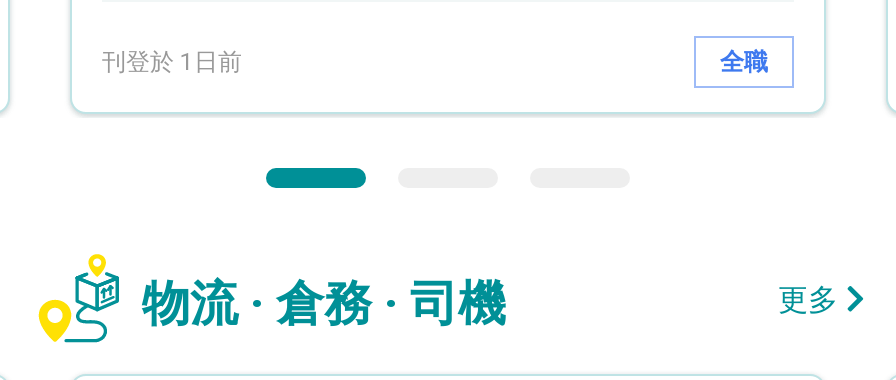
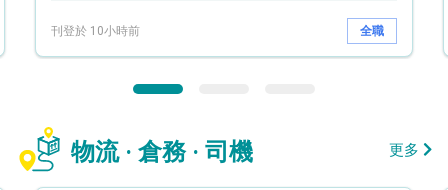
[102,47,242,75] 刊登於 1日前 -> [51,23,140,37] 刊登於 10小時前

